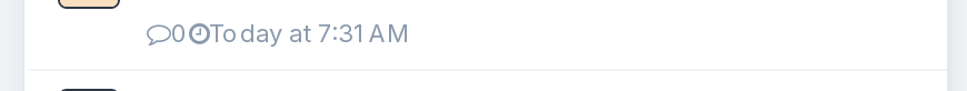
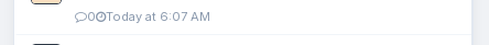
[171,18,409,49] 0 Today at 7:31 AM -> [87,9,210,24] 0 Today at 6:07 AM

